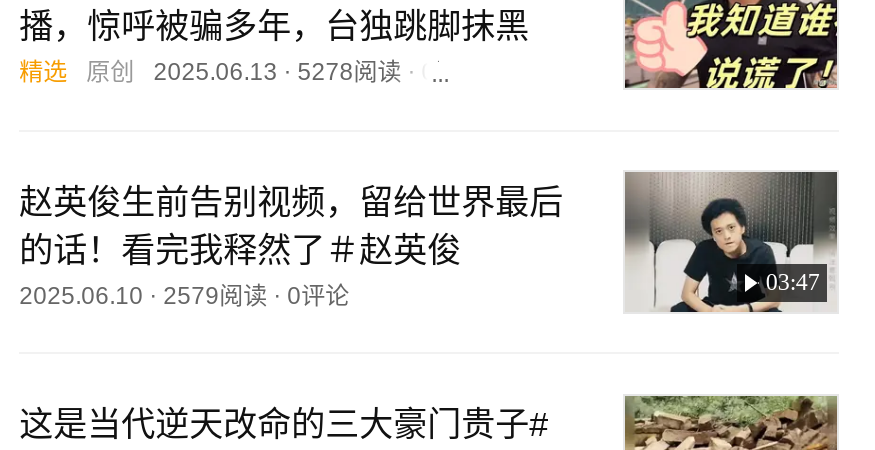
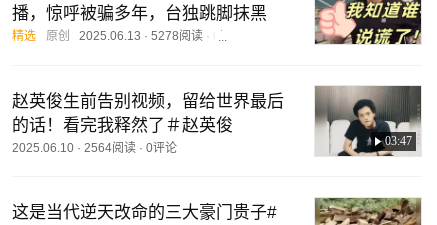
[19,281,349,309] 2025.06.10 · 2579阅读· 0评论 -> [12,140,177,154] 2025.06.10 · 2564阅读· 0评论

